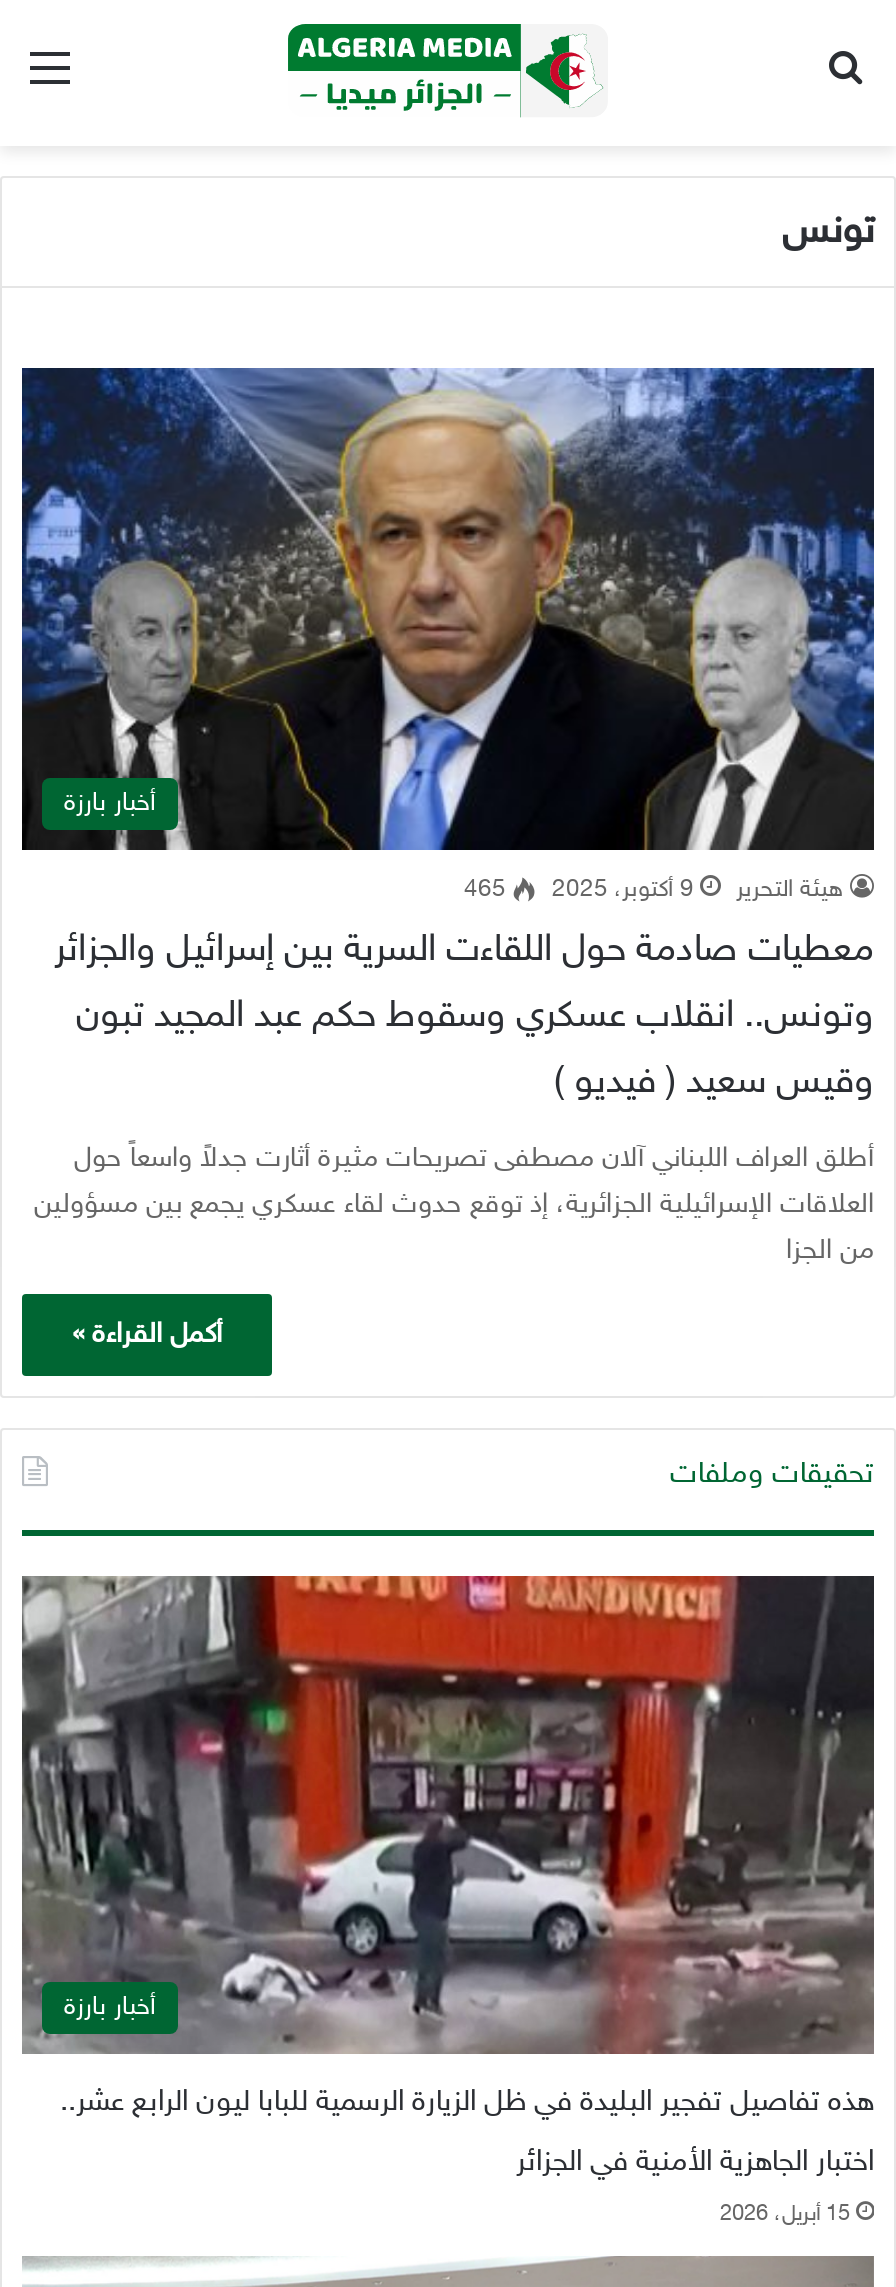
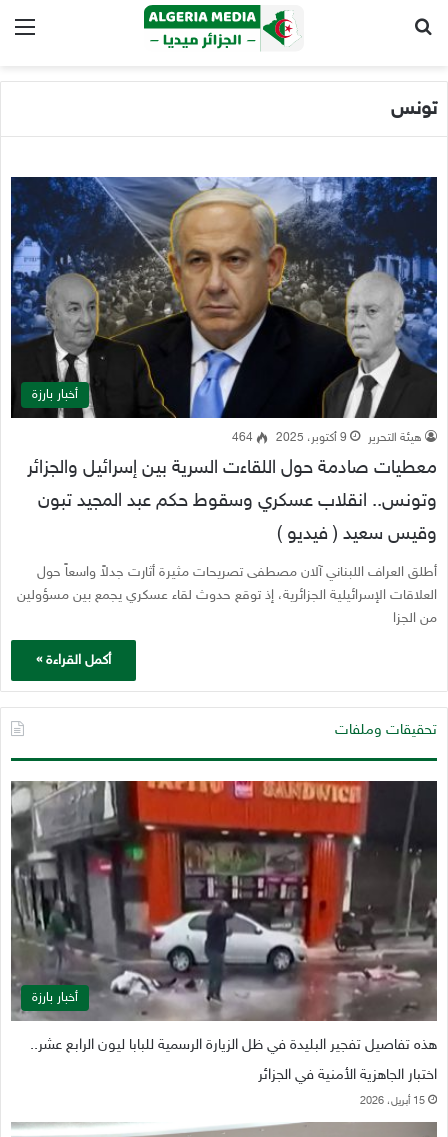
[464,875,506,903] 465 -> [232,430,253,444] 464

